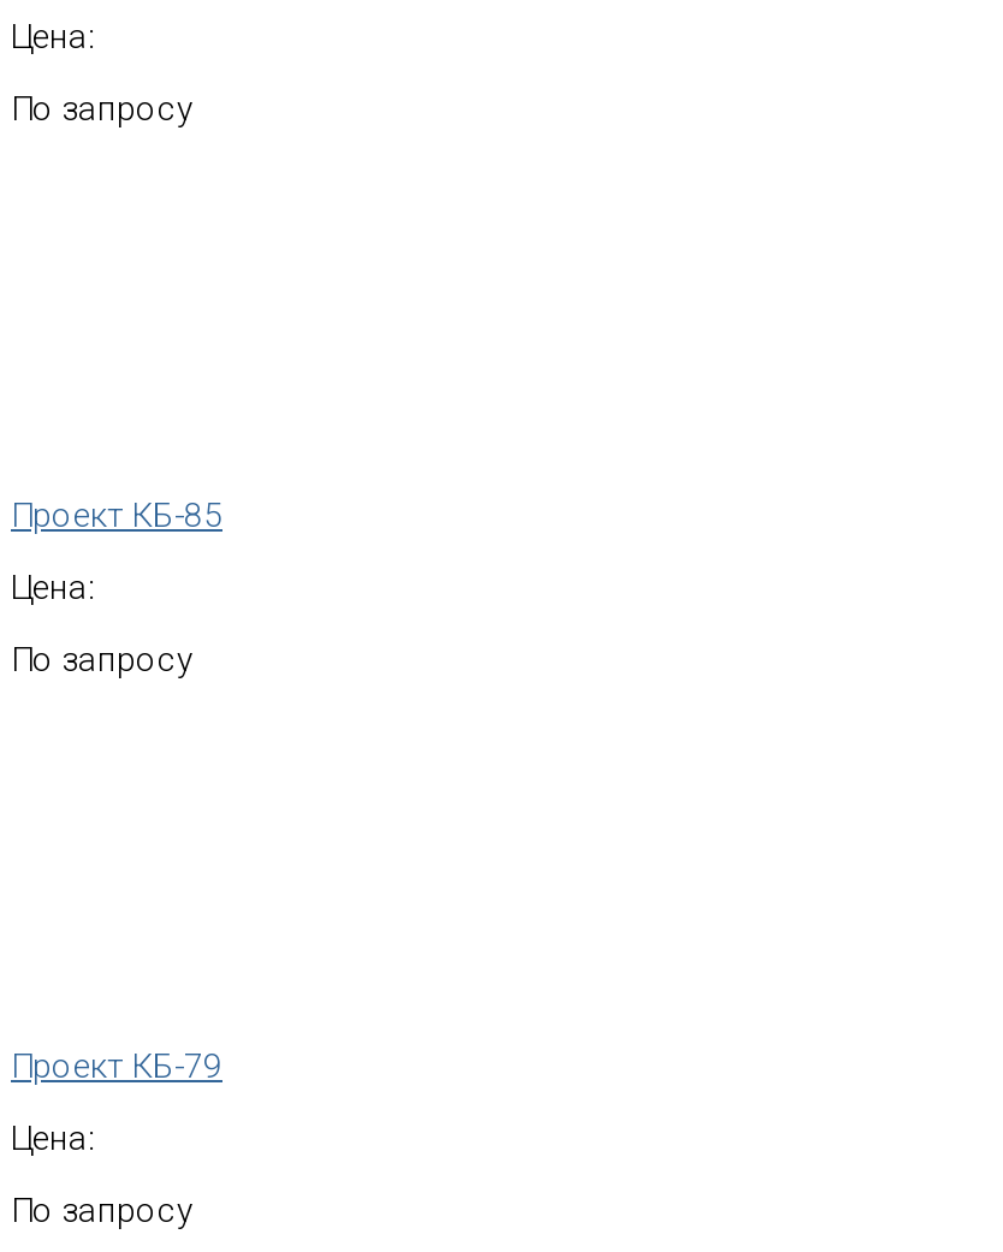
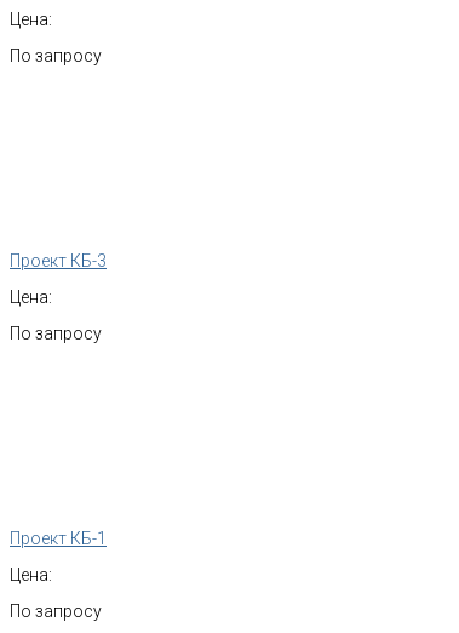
[11,496,222,535] Проект КБ-85 -> [10,251,107,271] Проект КБ-3
[11,1047,222,1086] Проект КБ-79 -> [10,529,107,548] Проект КБ-1

